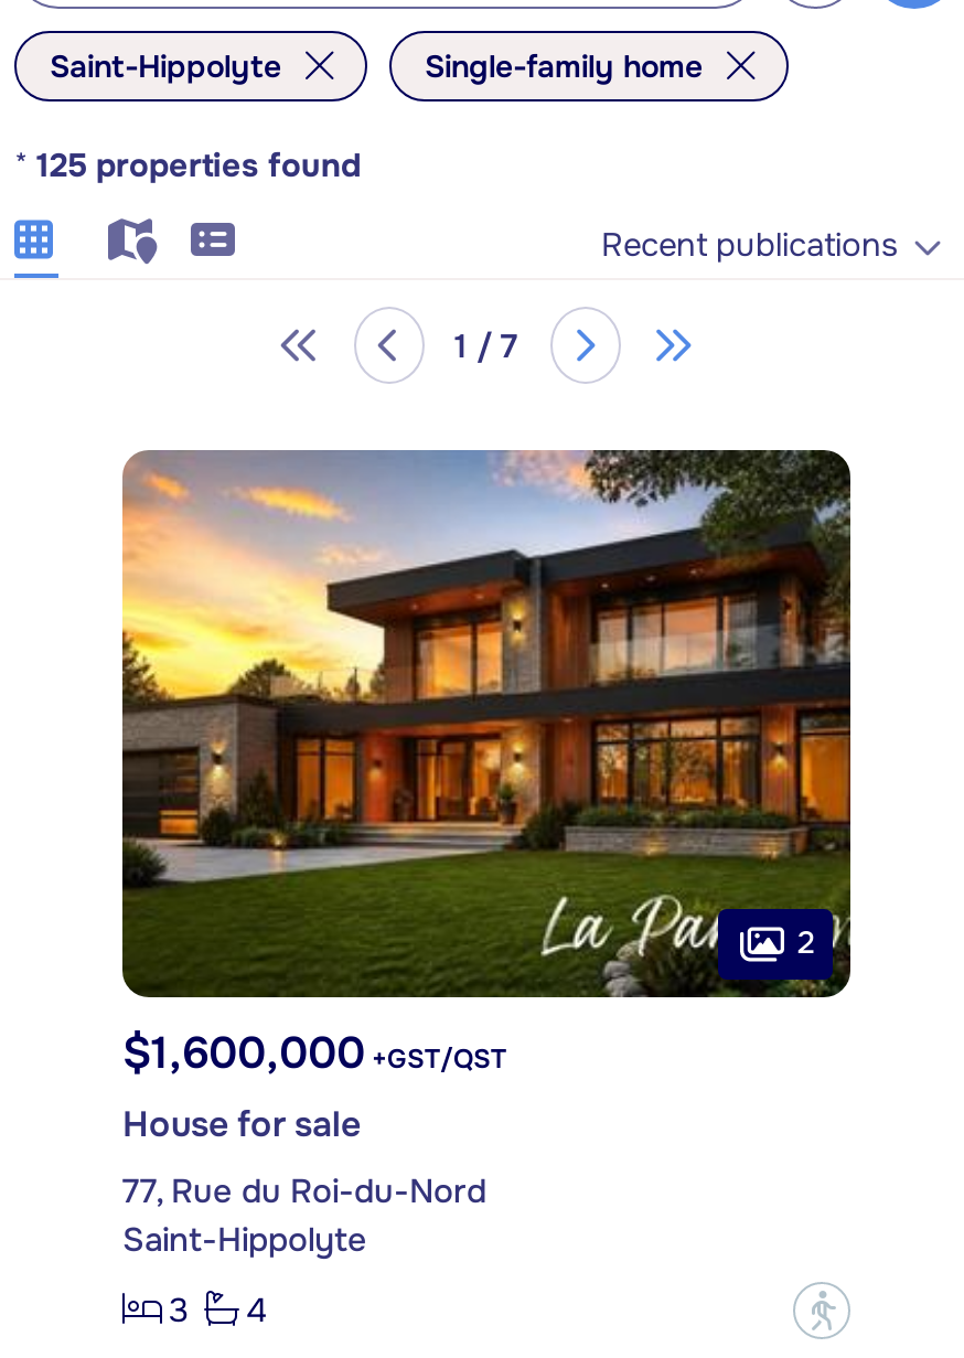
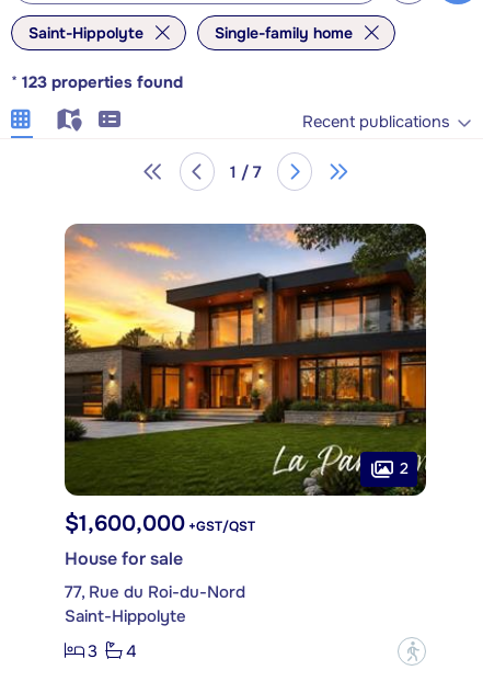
[14,146,361,188] * 125 properties found -> [11,72,183,93] * 123 properties found

